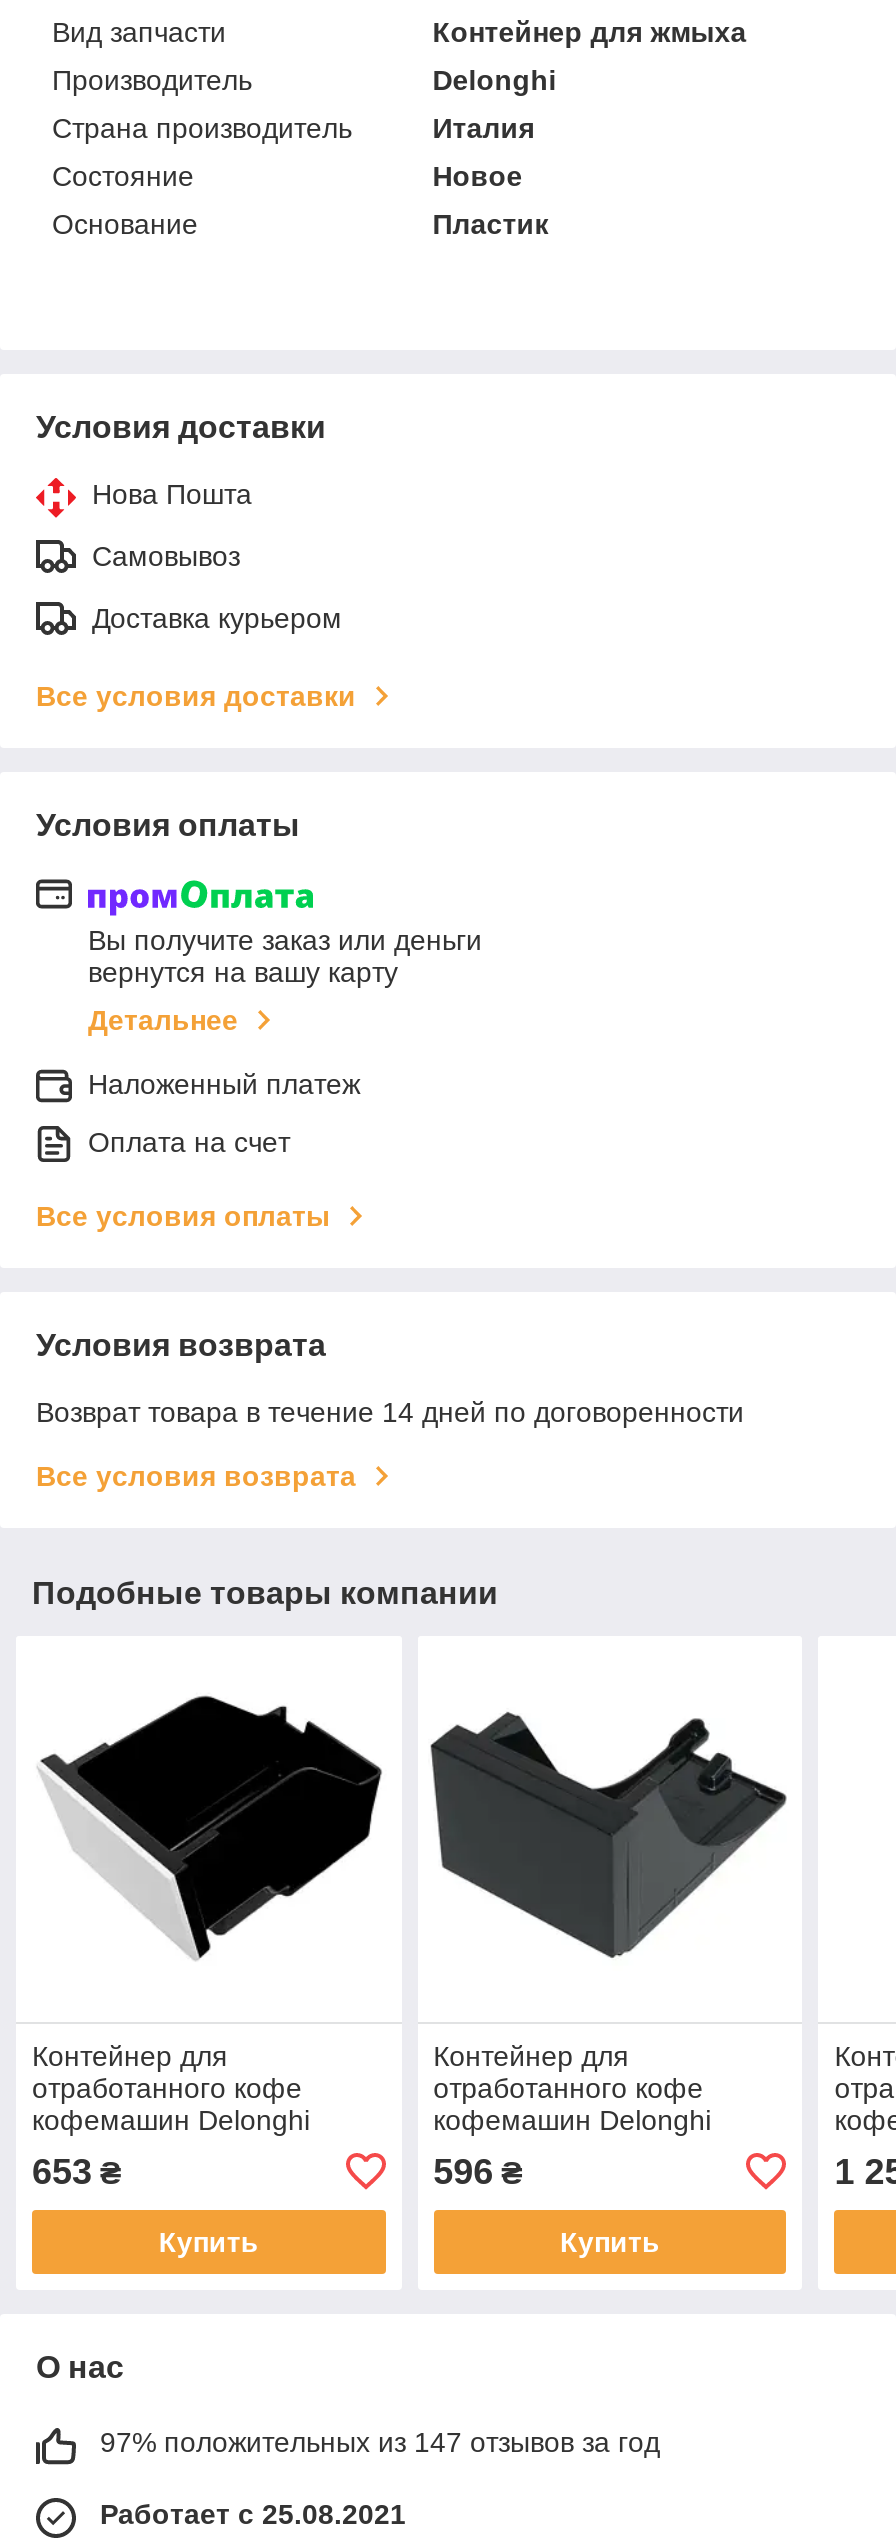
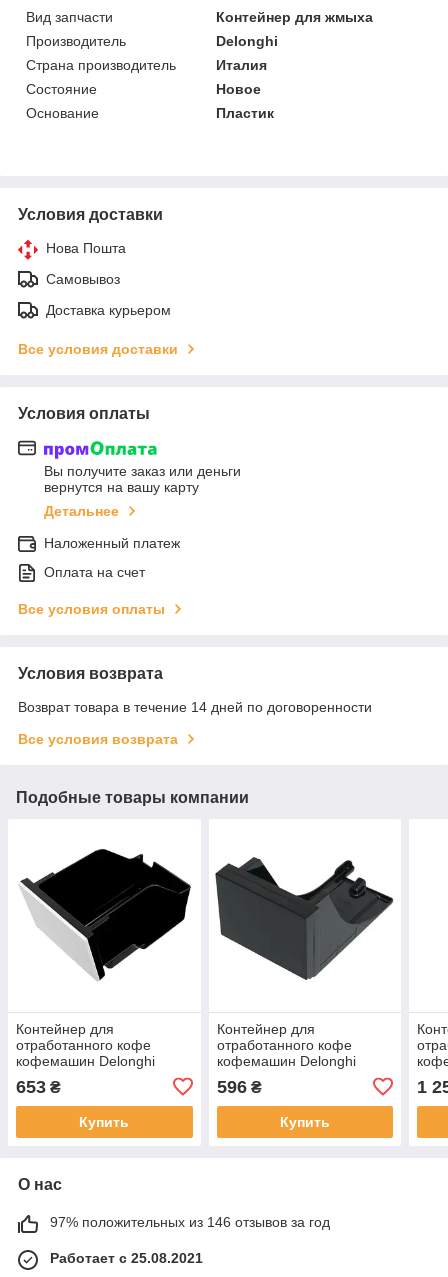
[100,2425,660,2457] 97% положительных из 147 отзывов за год -> [50,1214,330,1230] 97% положительных из 146 отзывов за год

